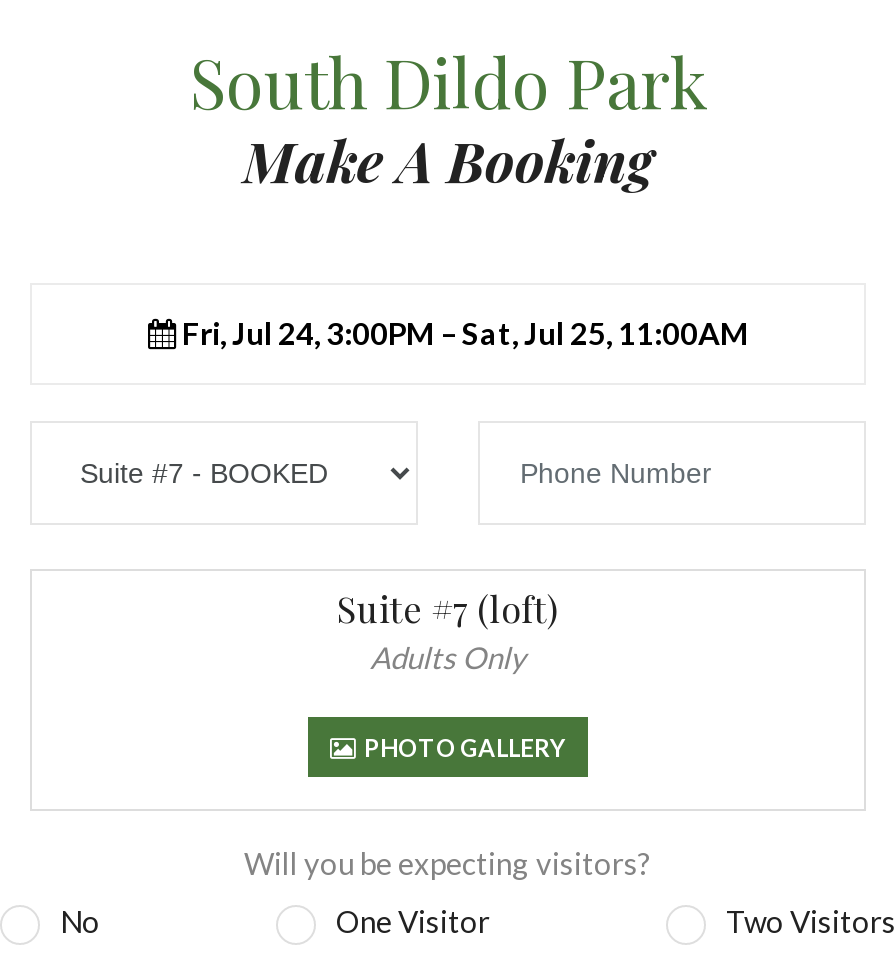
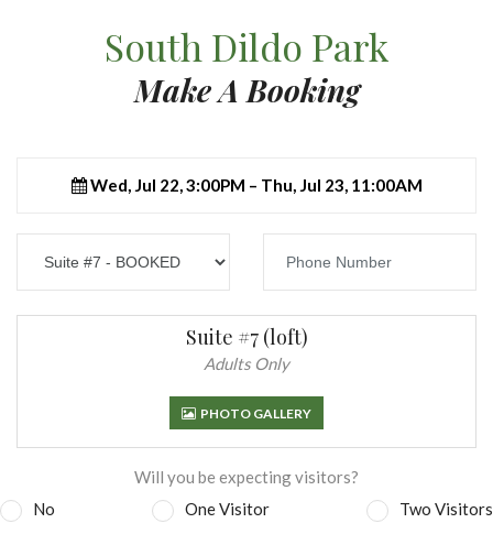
[176,315,748,351] Fri, Jul 24, 3:00PM – Sat, Jul 25, 11:00AM -> [86,175,422,195] Wed, Jul 22, 3:00PM – Thu, Jul 23, 11:00AM

